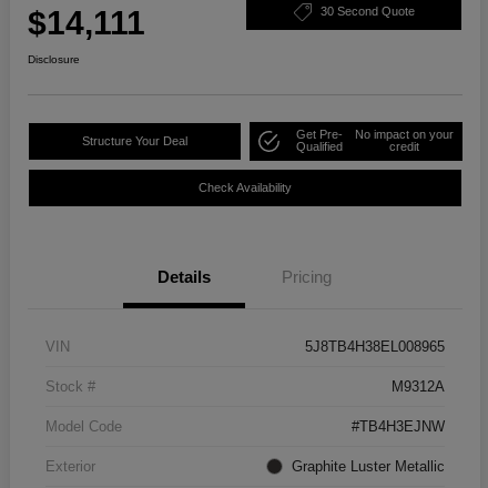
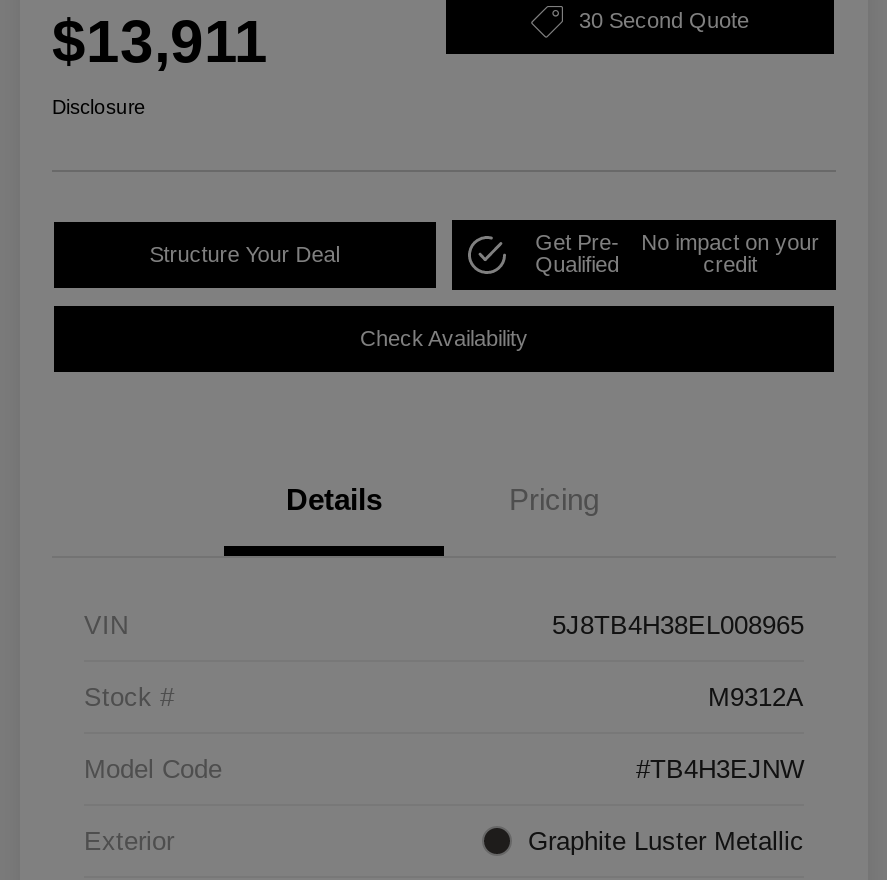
[28,4,145,41] $14,111 -> [52,8,268,74] $13,911

